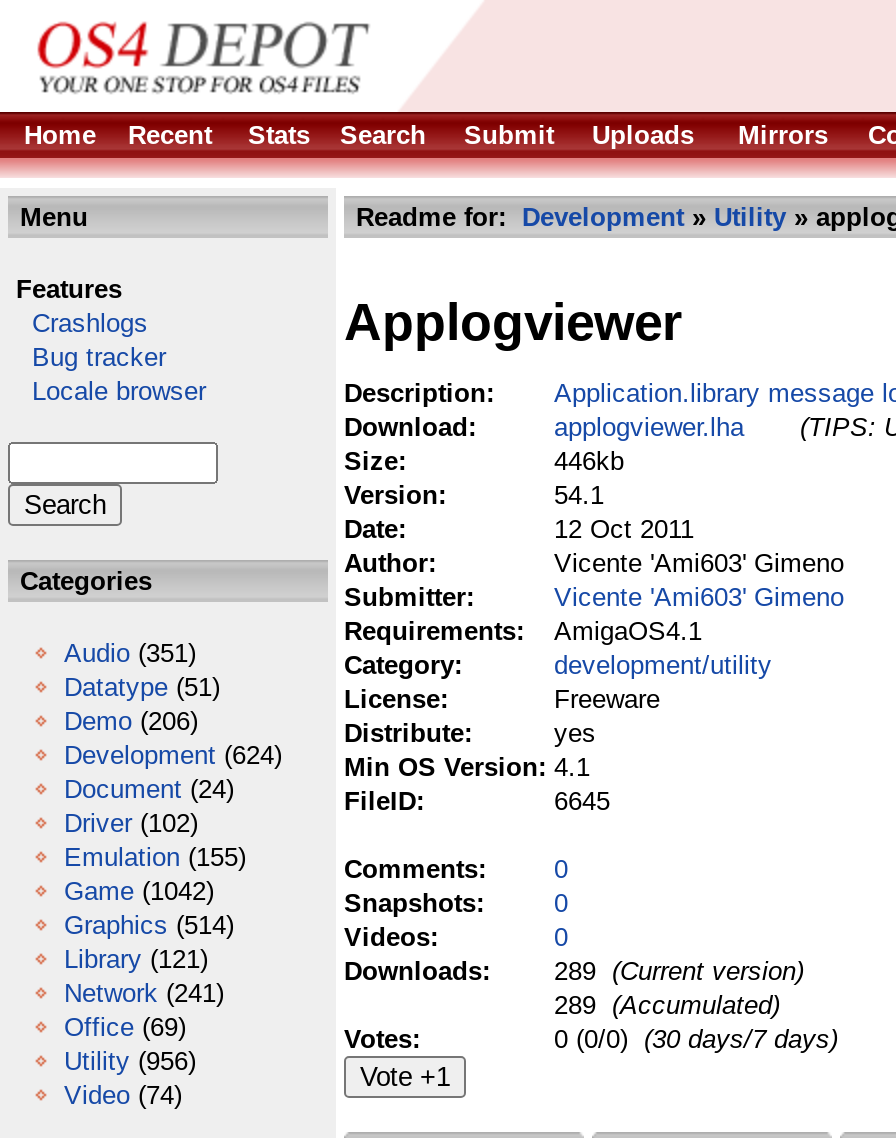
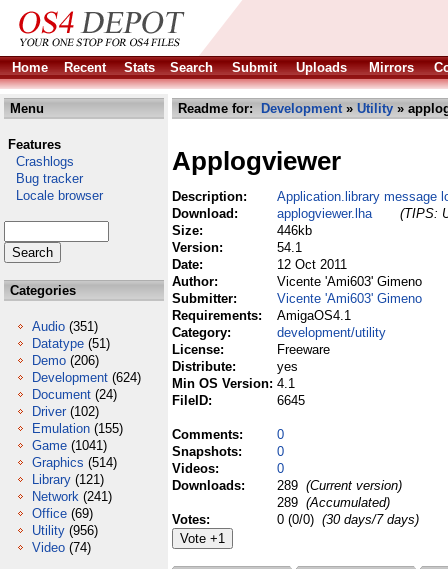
[64,876,214,906] Game (1042) -> [32,438,107,453] Game (1041)

